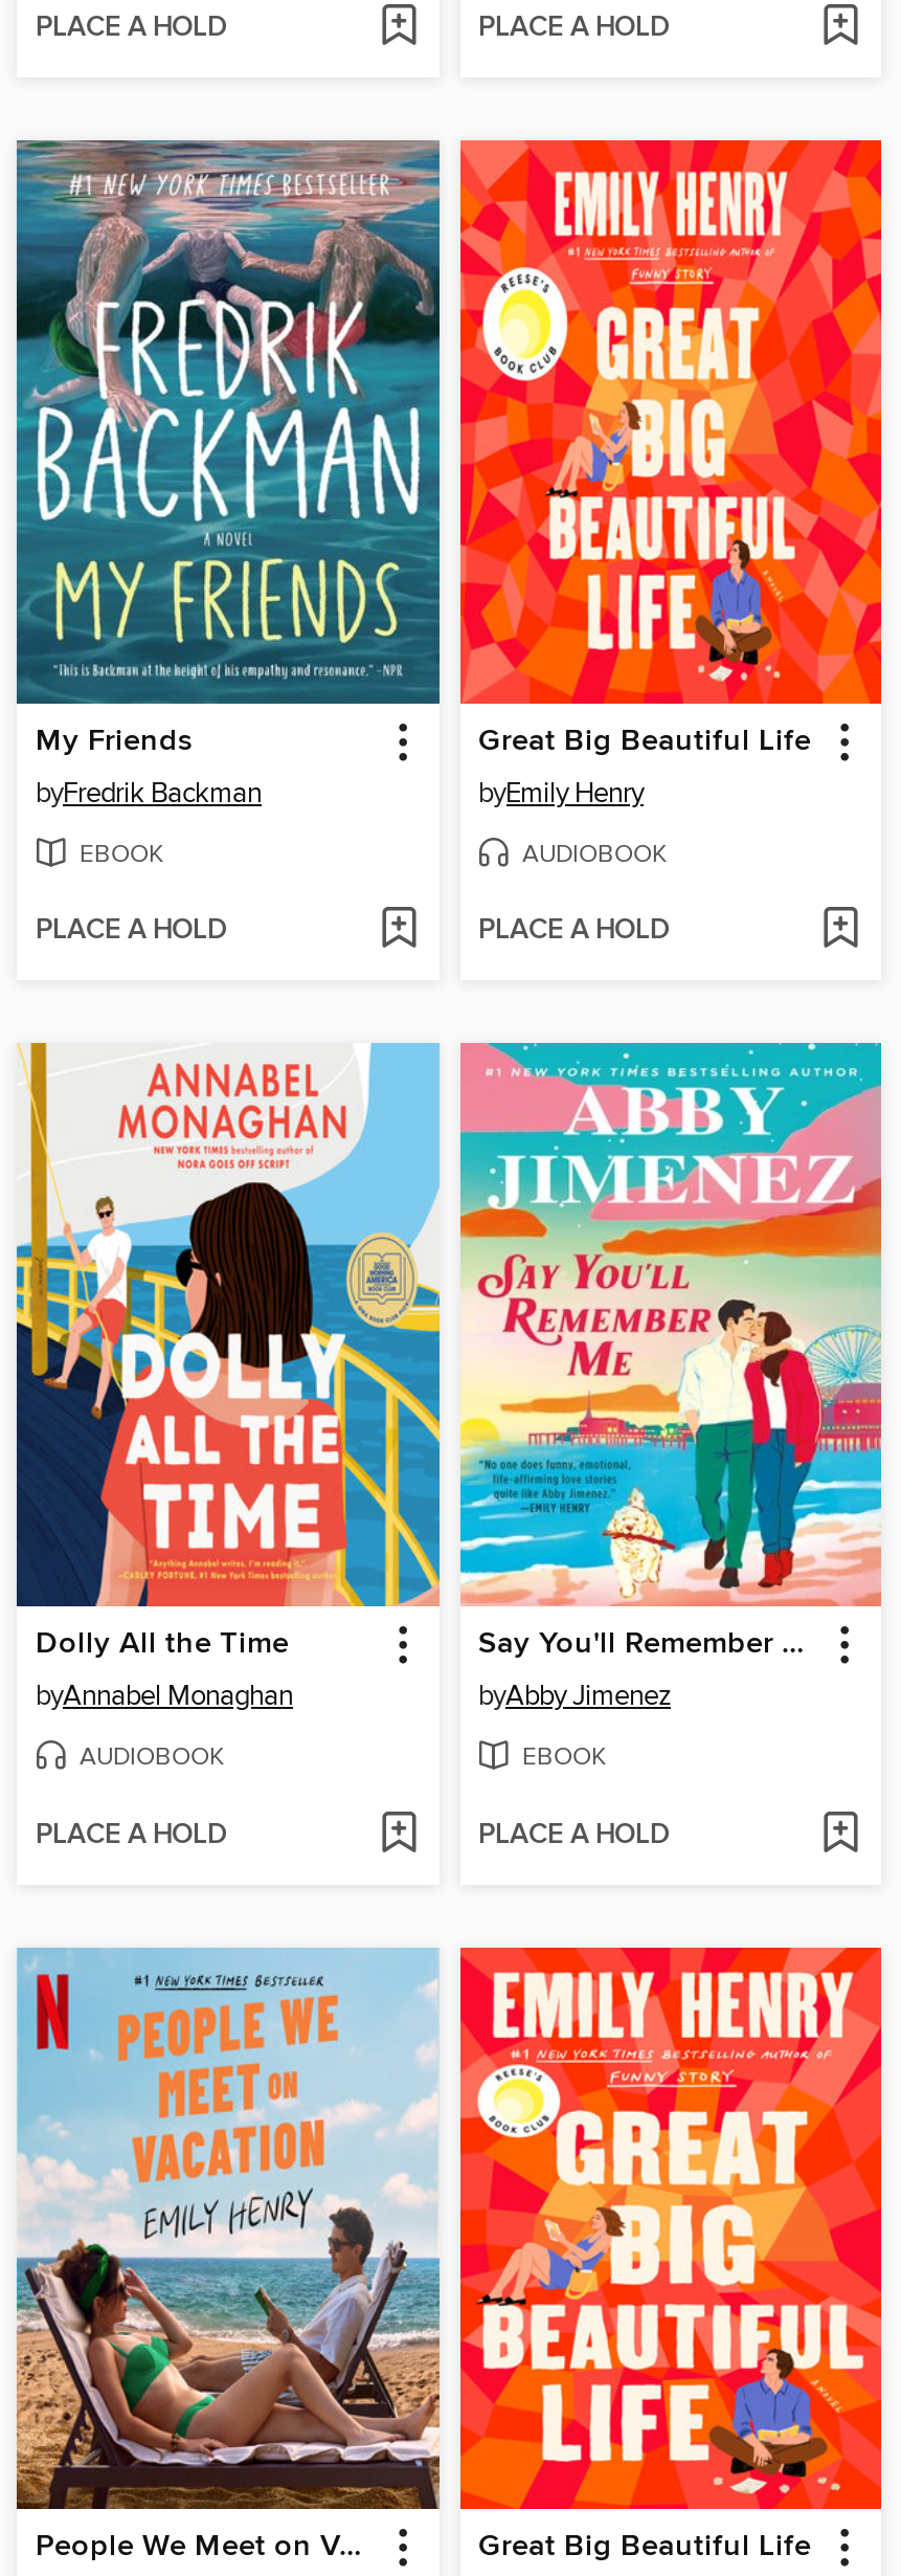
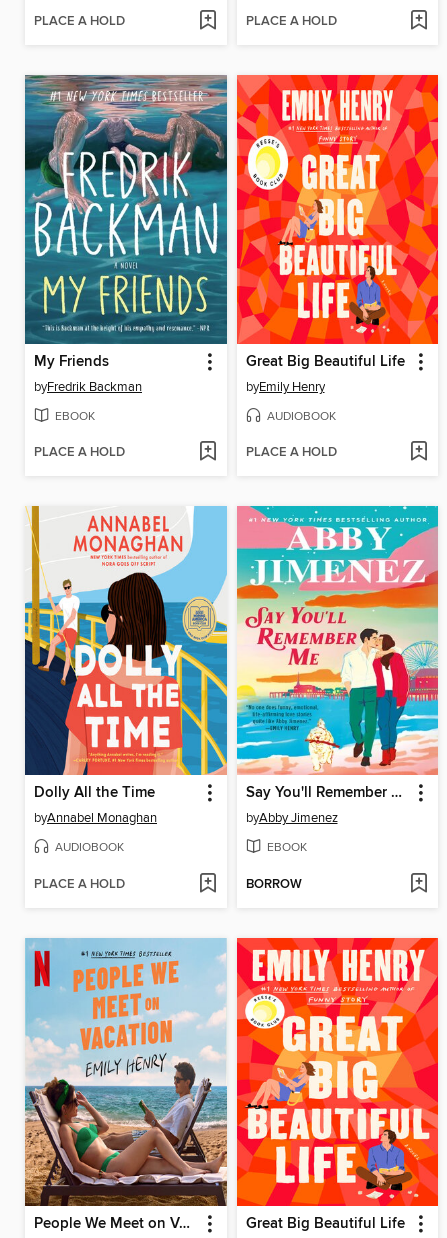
[478,1817,669,1853] PLACE A HOLD -> [245,876,301,893] BORROW

